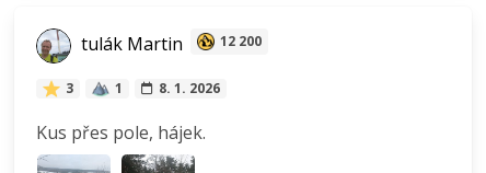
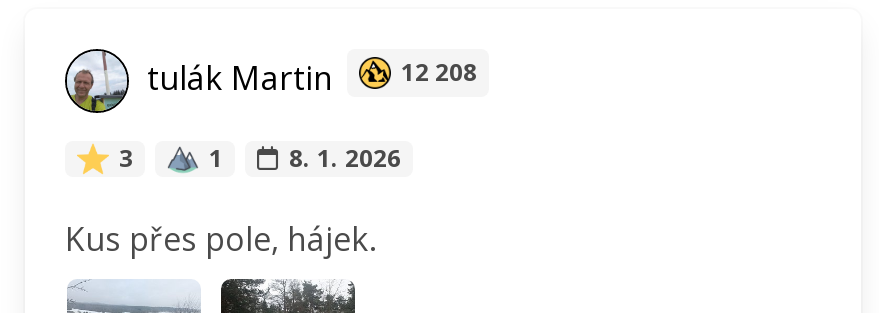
[77,32,262,56] tulák Martin 12 200 -> [139,56,477,100] tulák Martin 12 208

